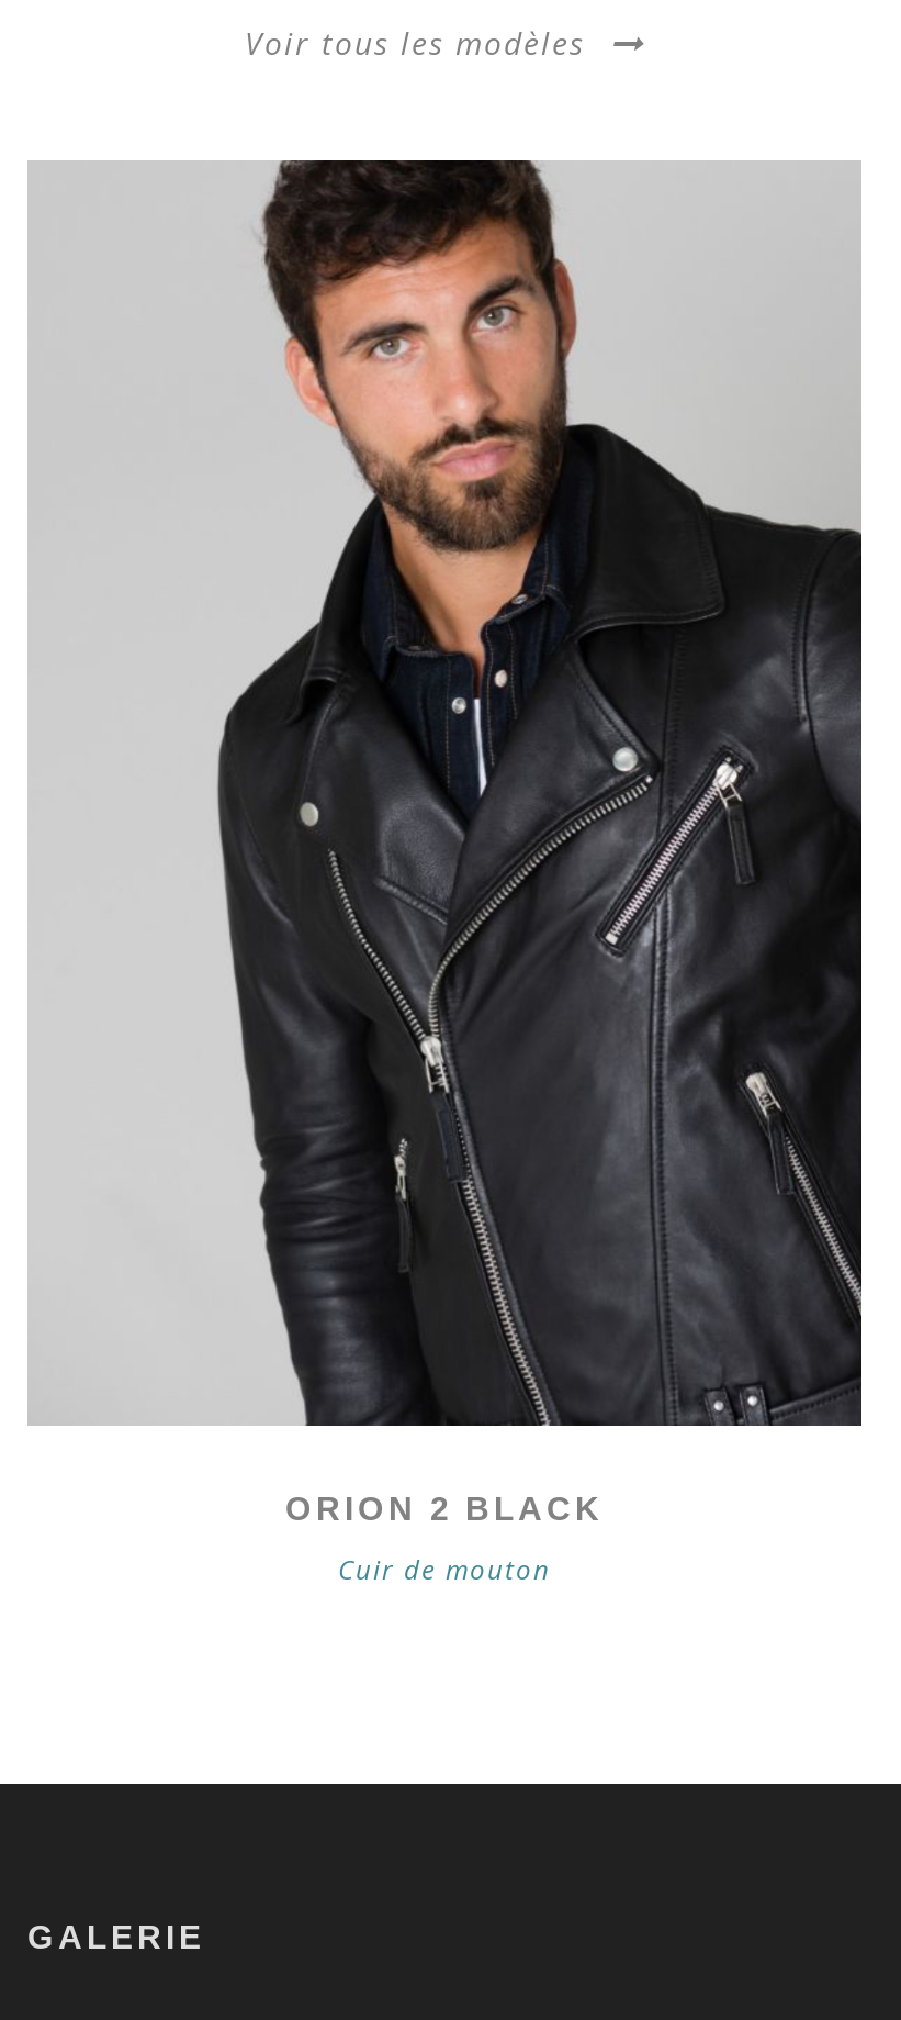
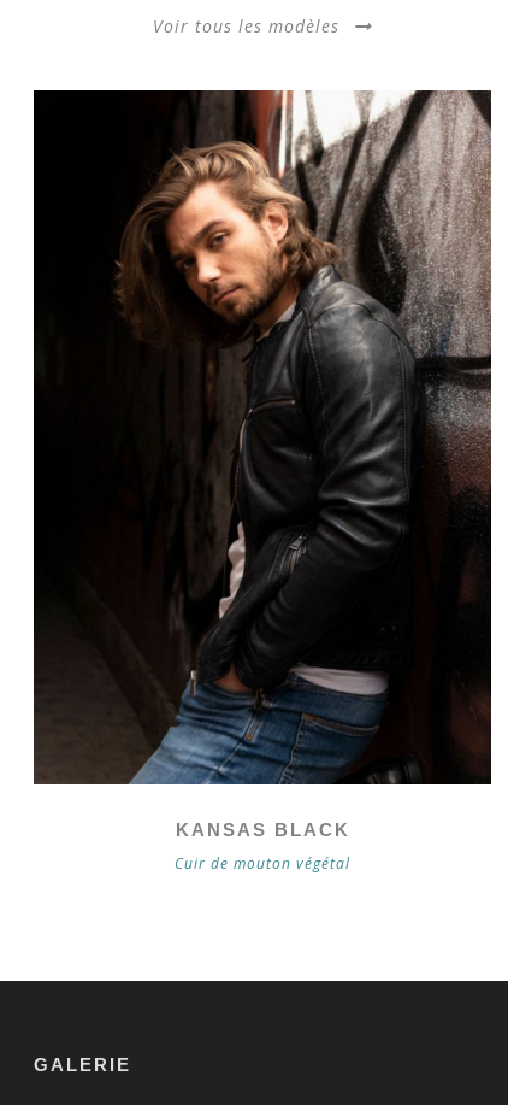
[27,158,864,1528] [image] | ORION 2 BLACK -> [33,89,492,840] [image] | KANSAS BLACK
[338,1552,551,1589] Cuir de mouton -> [175,854,350,874] Cuir de mouton végétal

